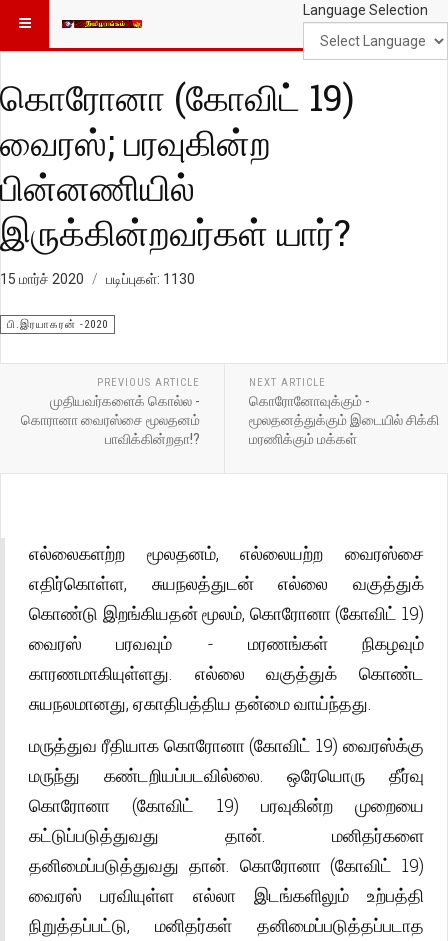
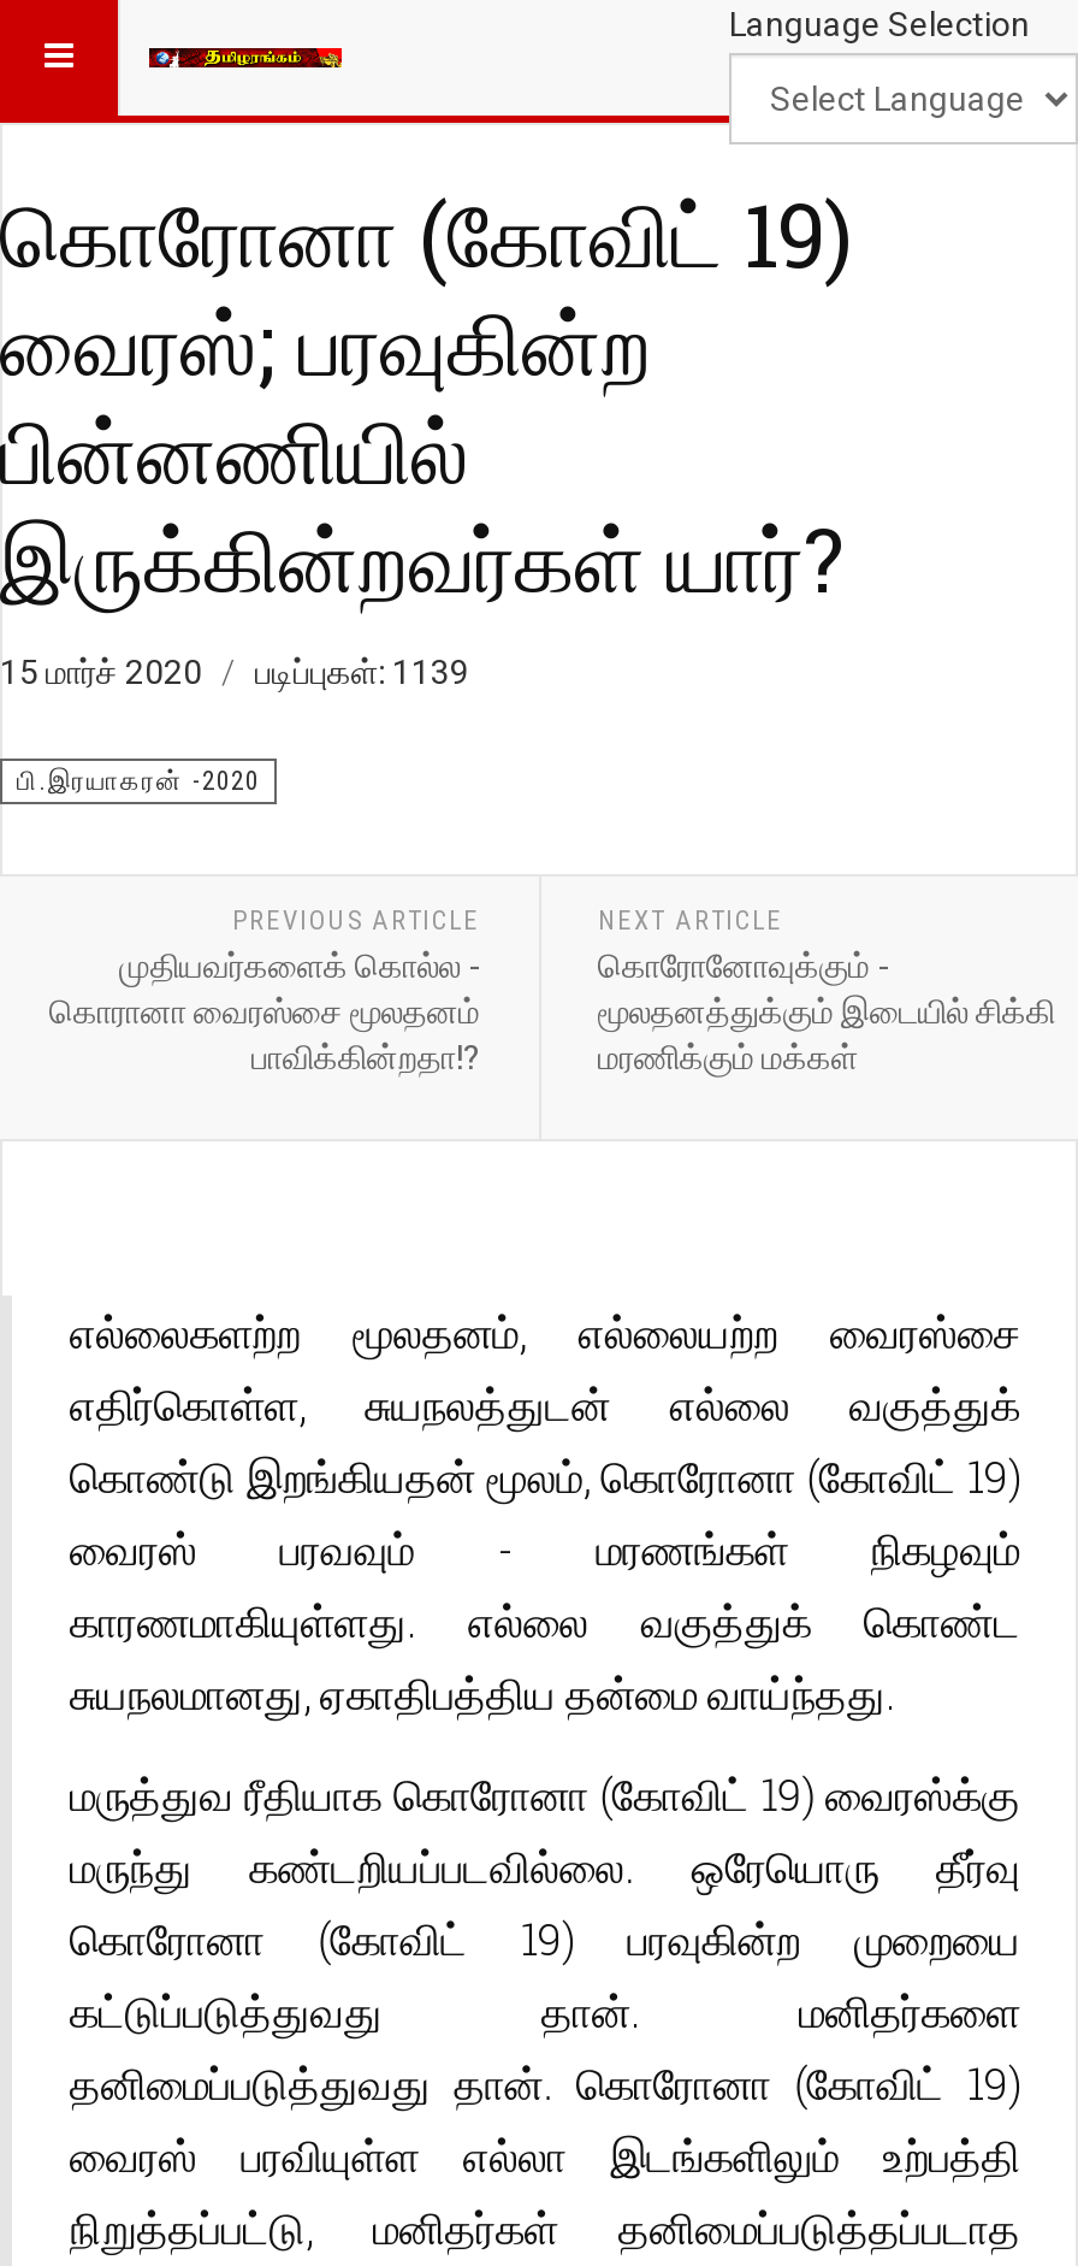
[0,271,195,287] 15 மார்ச் 2020 படிப்புகள்: 1130 -> [0,653,469,691] 15 மார்ச் 2020 படிப்புகள்: 1139

